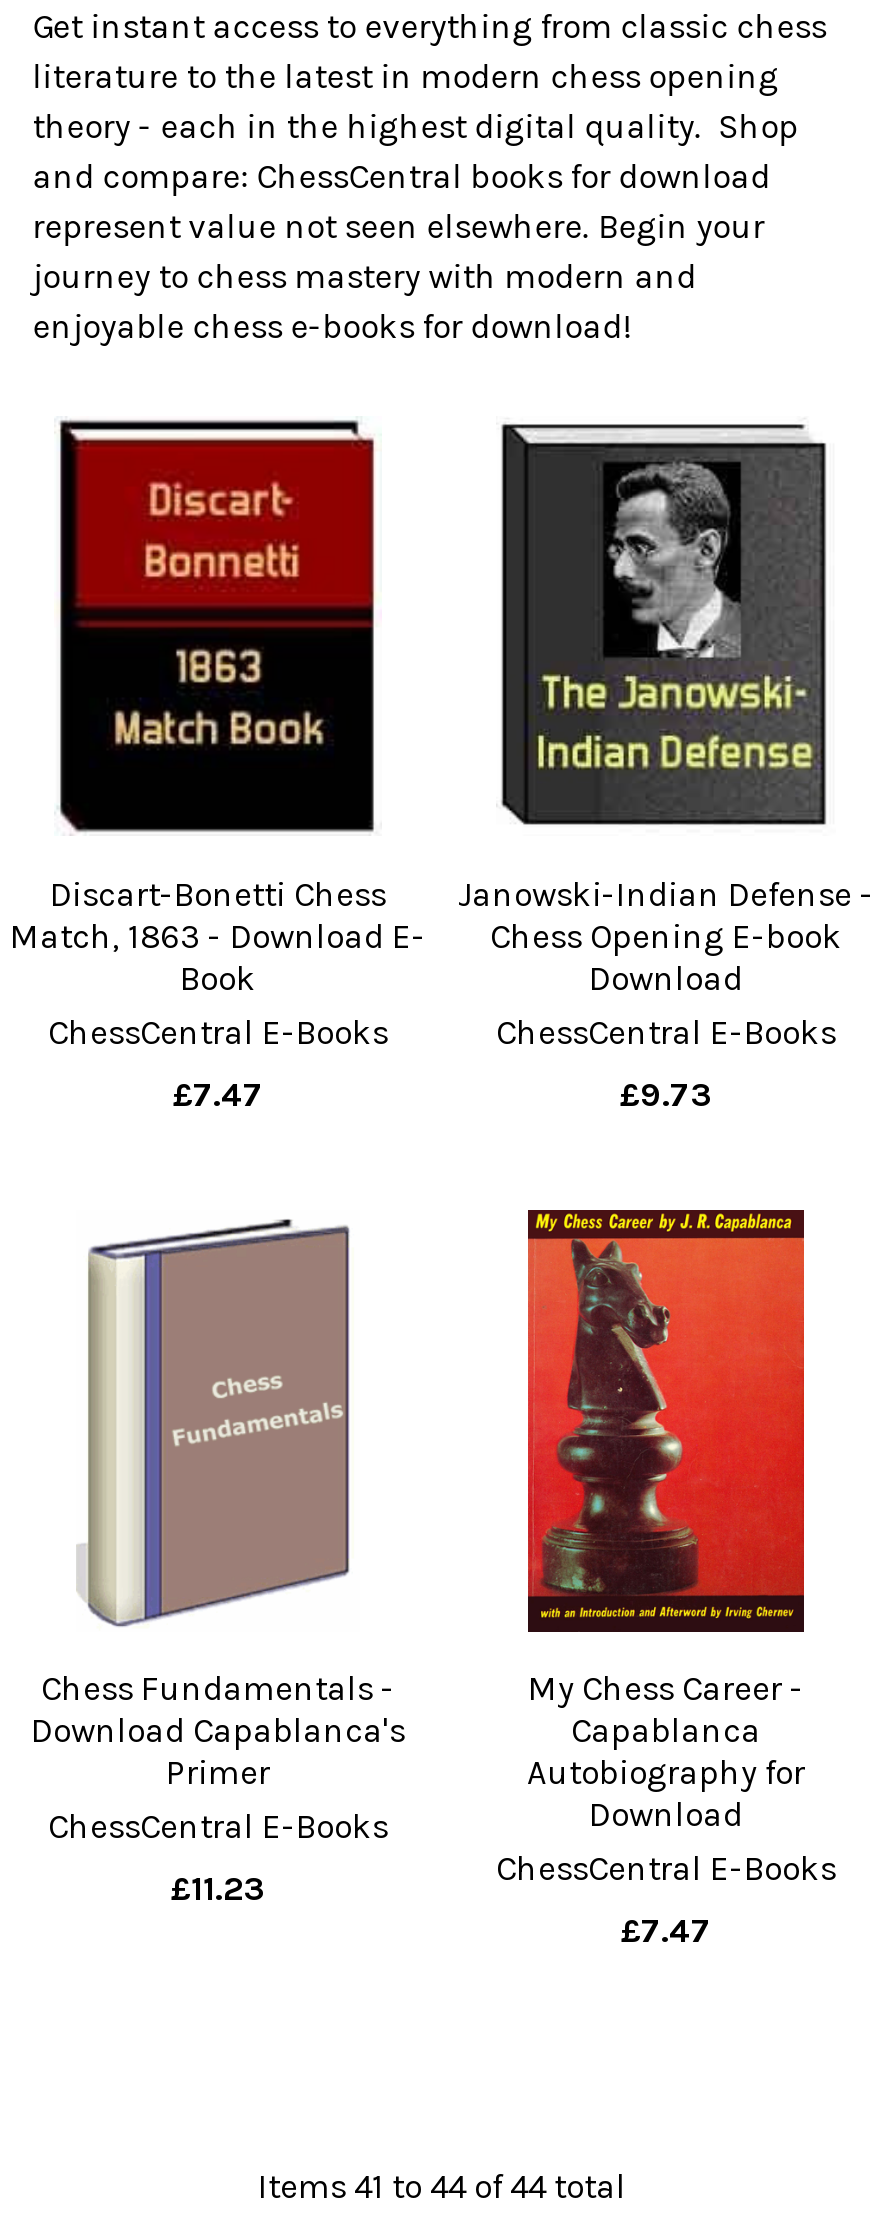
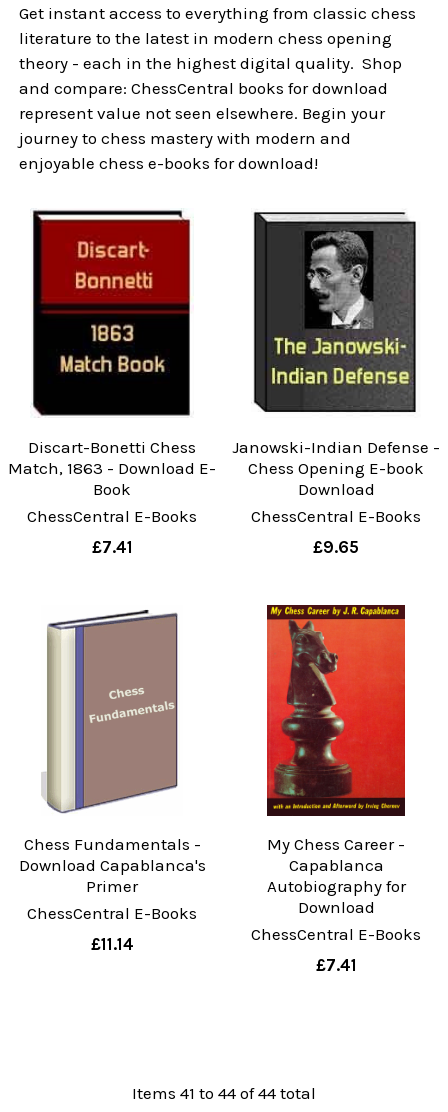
[173,1074,263,1114] £7.47 -> [91,537,132,557] £7.41
[620,1074,712,1114] £9.73 -> [313,537,359,557] £9.65
[171,1869,265,1909] £11.23 -> [90,934,133,954] £11.14
[621,1911,711,1951] £7.47 -> [315,955,356,975] £7.41

